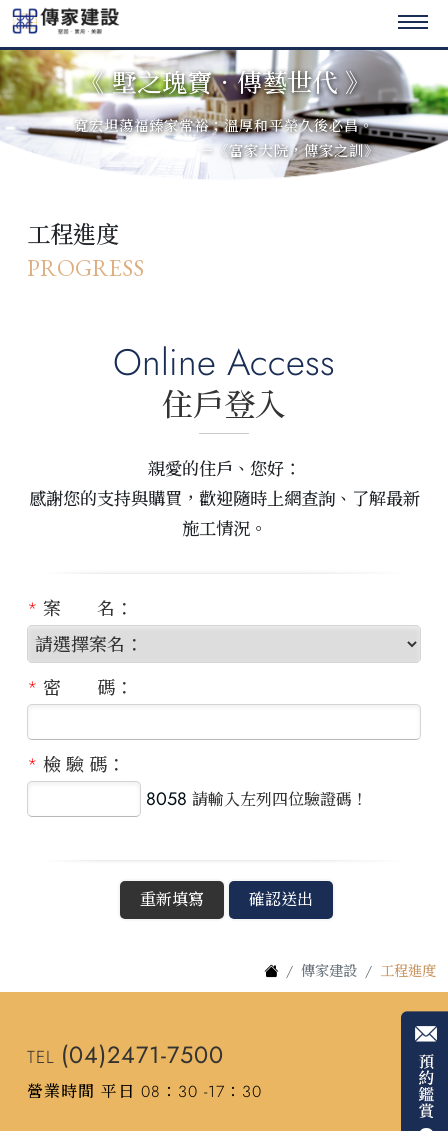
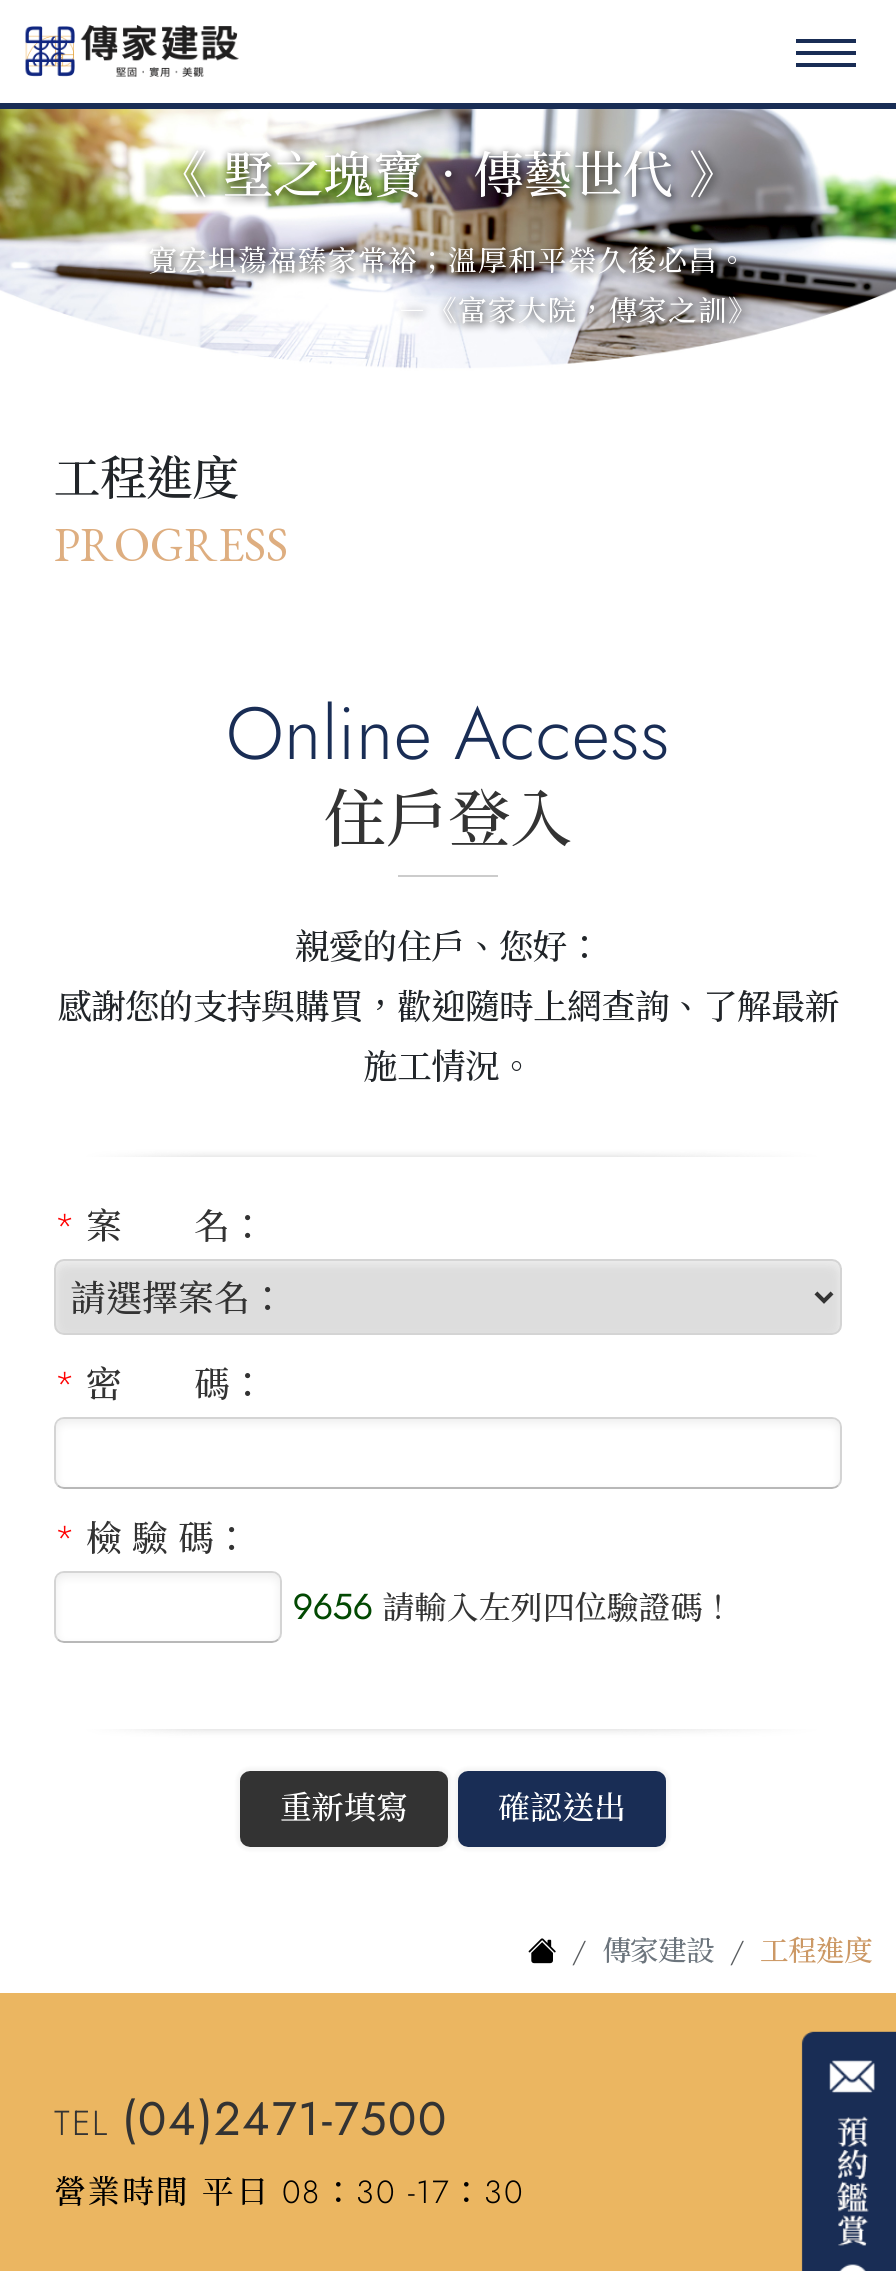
[146,786,368,812] 8058 請輸入左列四位驗證碼！ -> [292,1580,734,1632] 9656 請輸入左列四位驗證碼！

